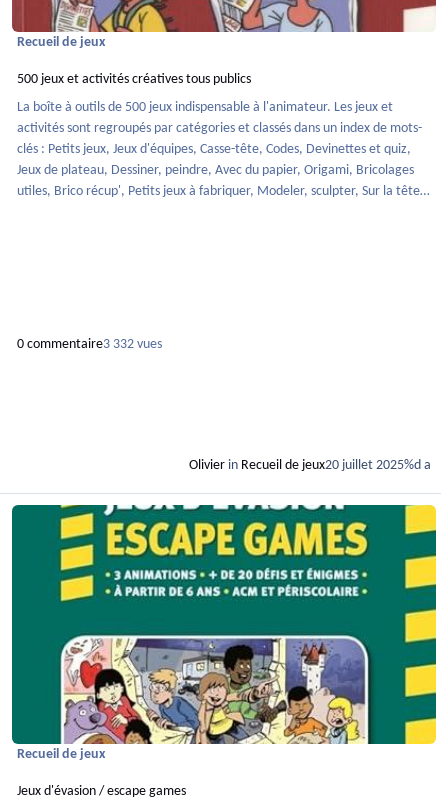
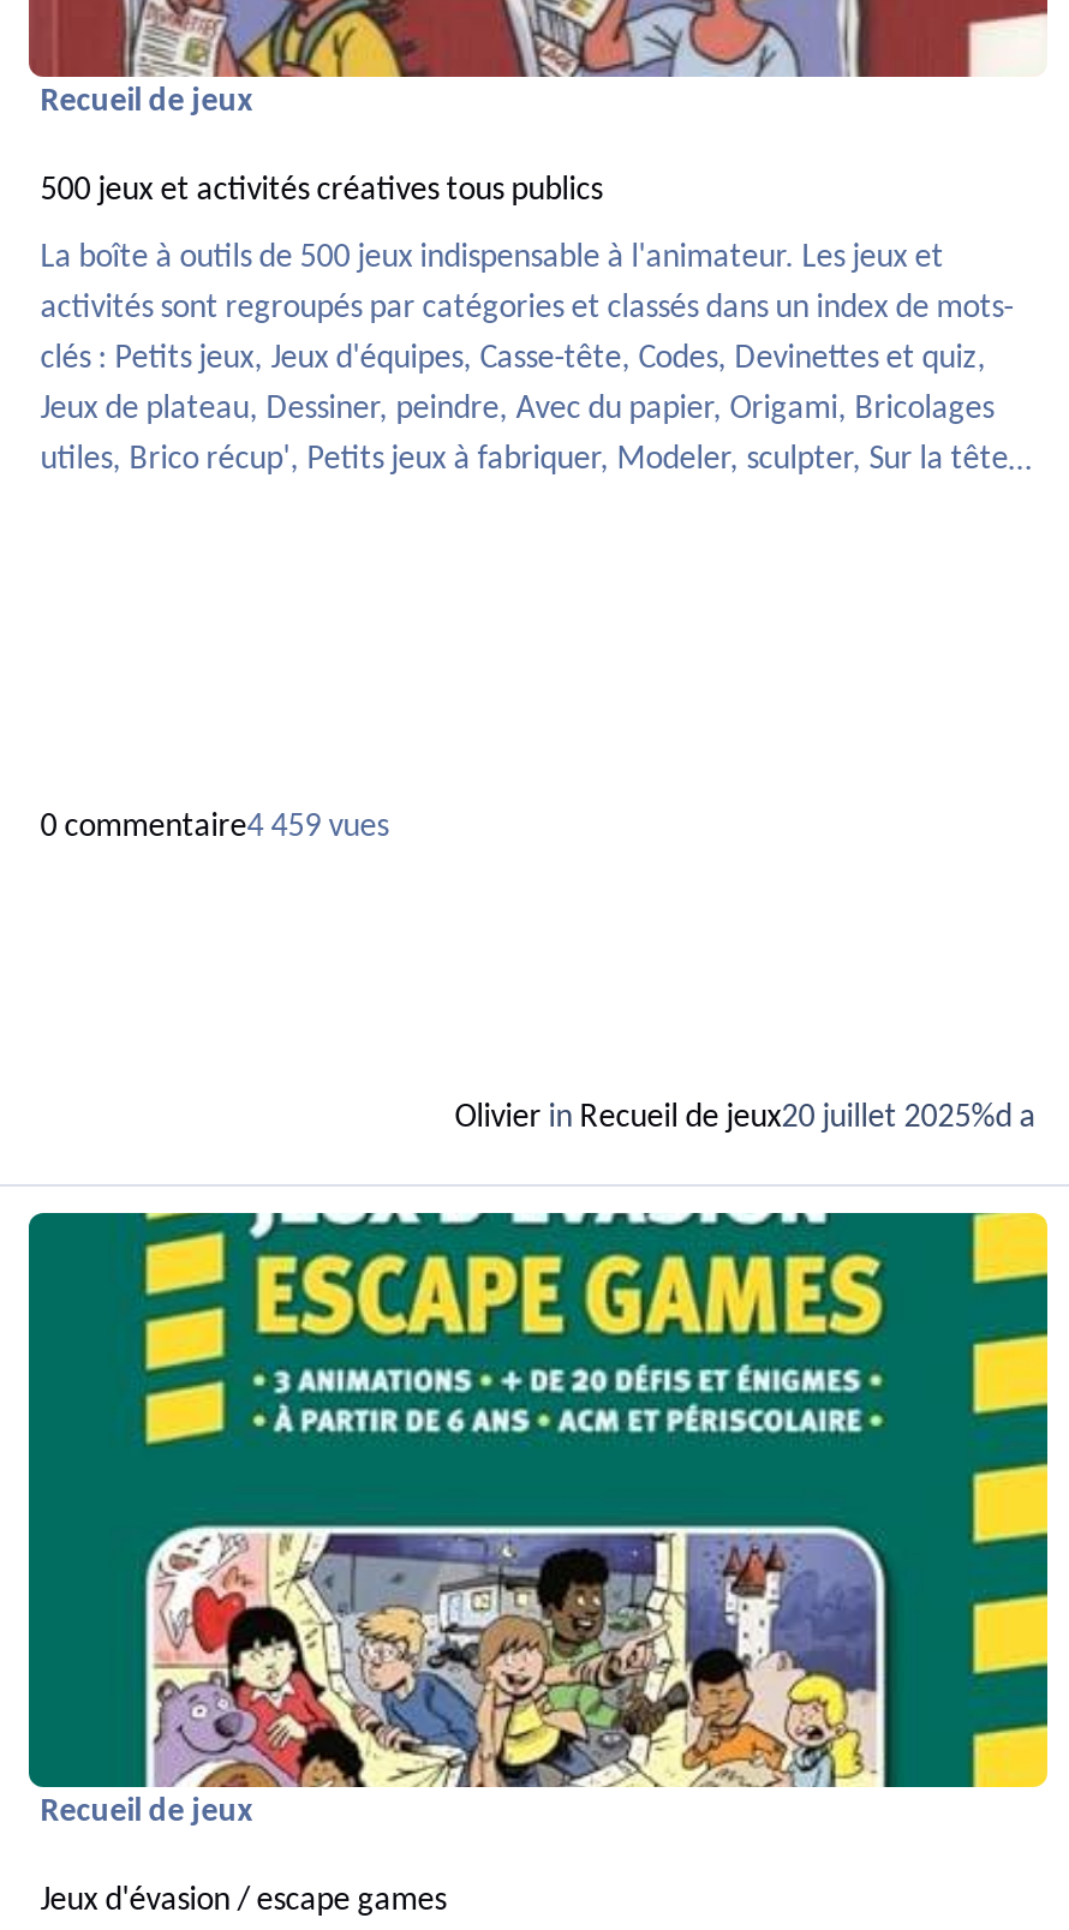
[17,337,162,352] 0 commentaire3 332 vues -> [40,809,389,845] 0 commentaire4 459 vues

